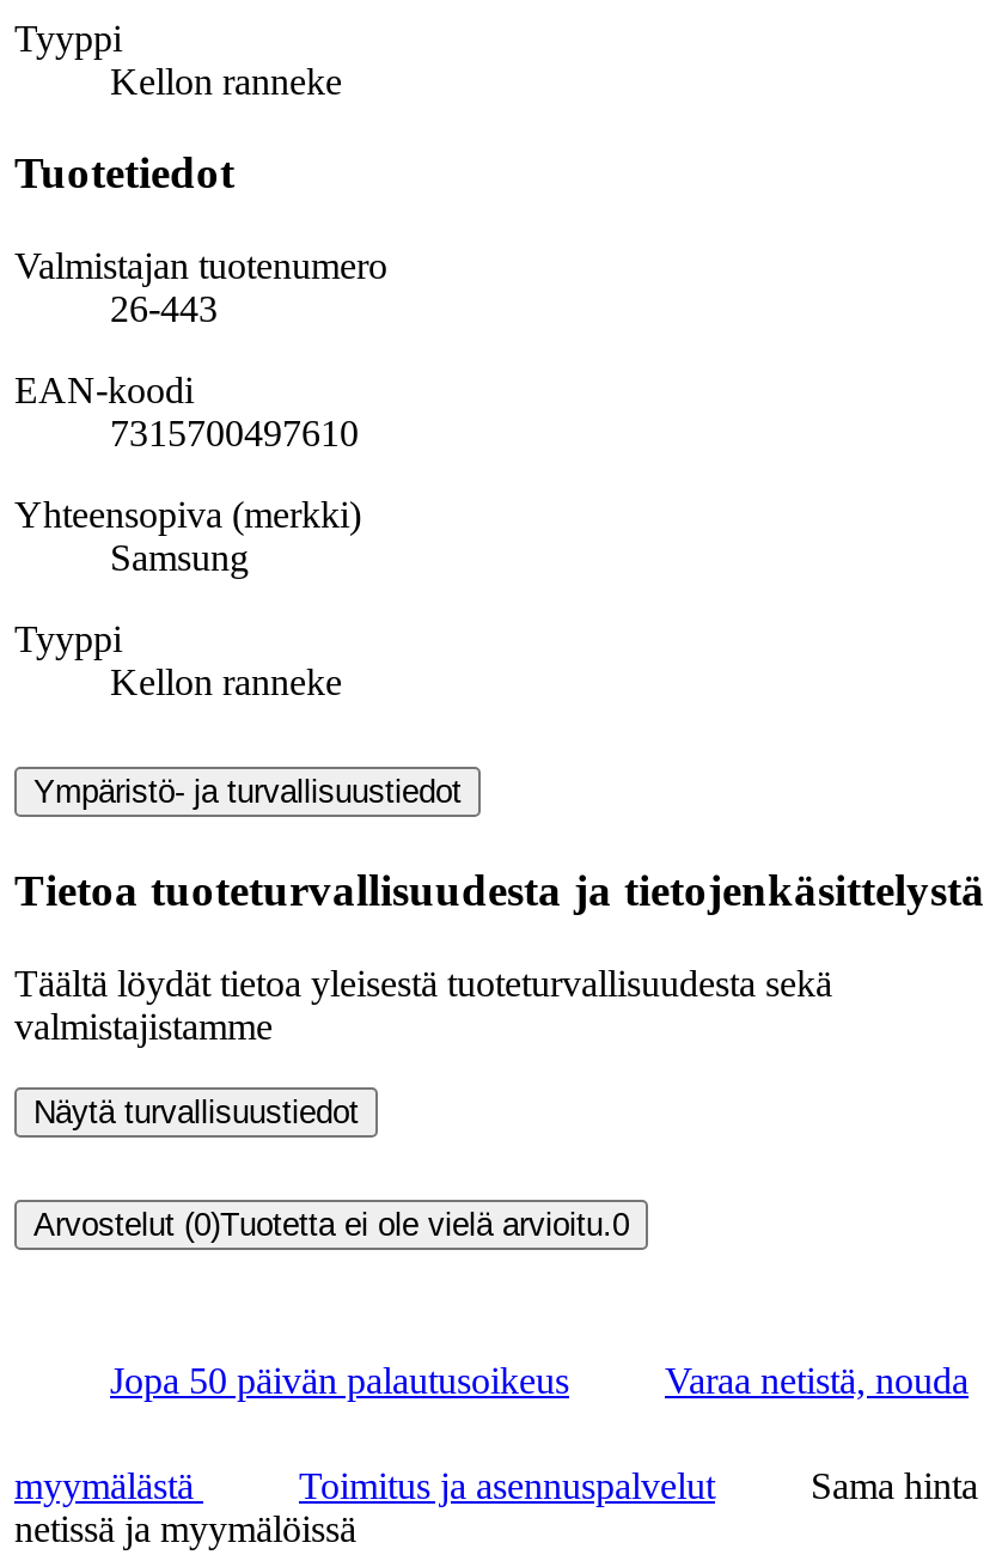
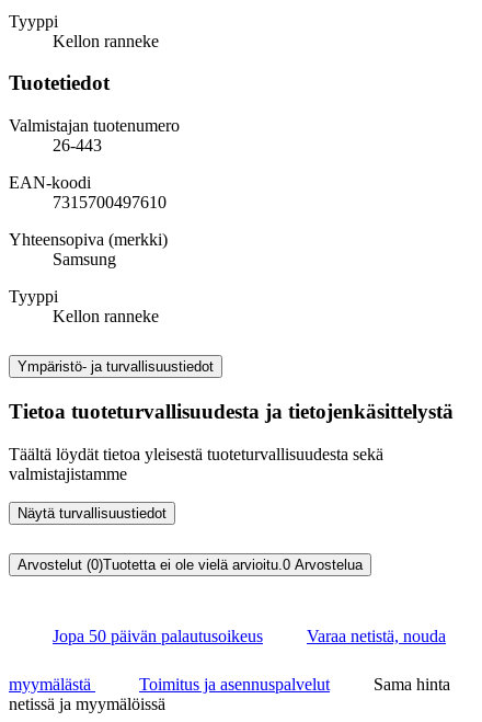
[33,1206,629,1242] Arvostelut (0)Tuotetta ei ole vielä arvioitu.0 -> [18,556,363,573] Arvostelut (0)Tuotetta ei ole vielä arvioitu.0 Arvostelua

